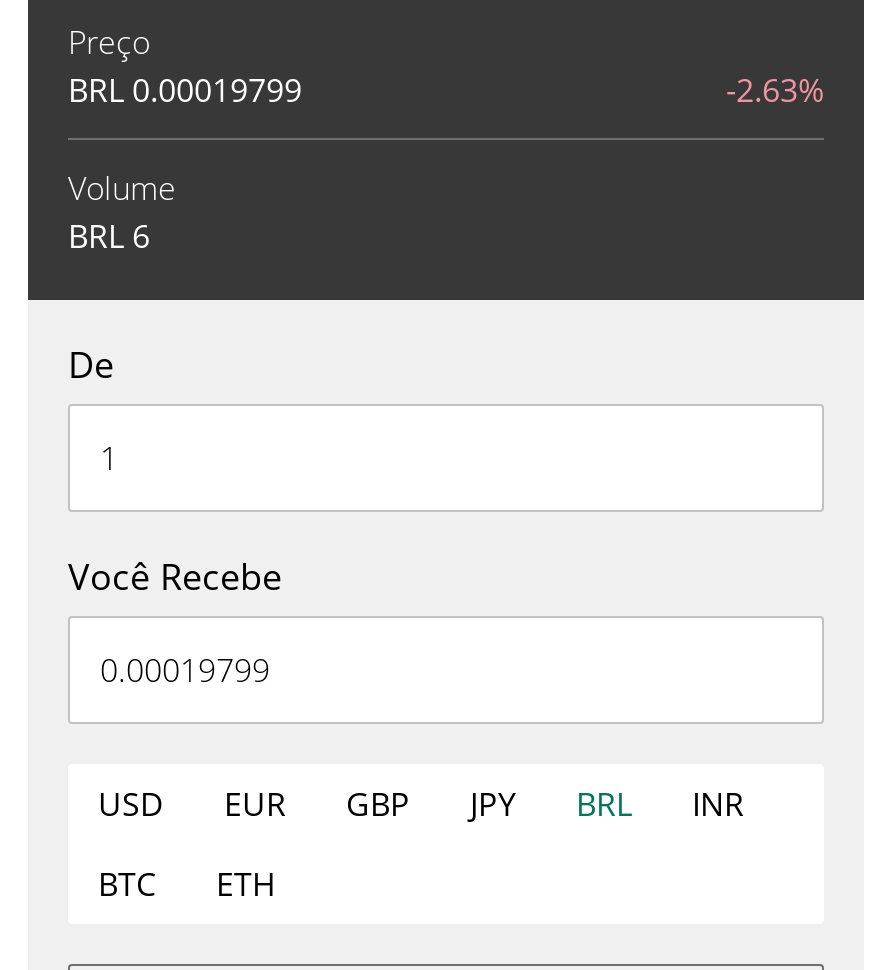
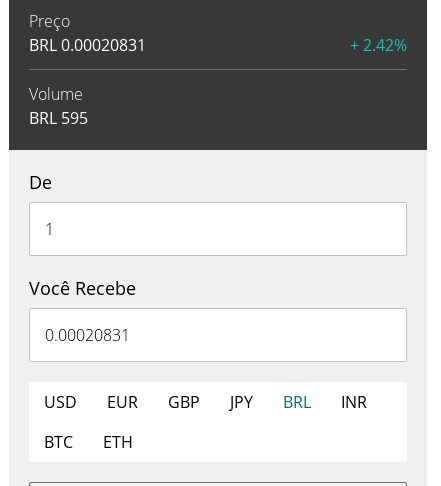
[68,68,824,112] BRL 0.00019799 | -2.63% -> [29,34,407,56] BRL 0.00020831 | + 2.42%
[68,214,150,258] BRL 6 -> [29,107,88,129] BRL 595

